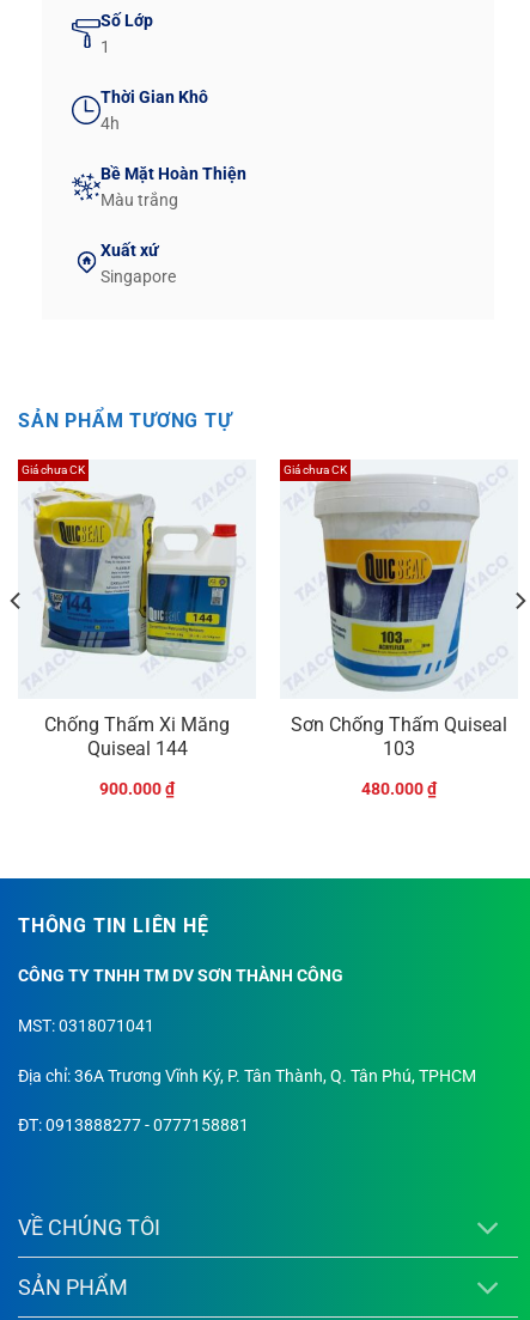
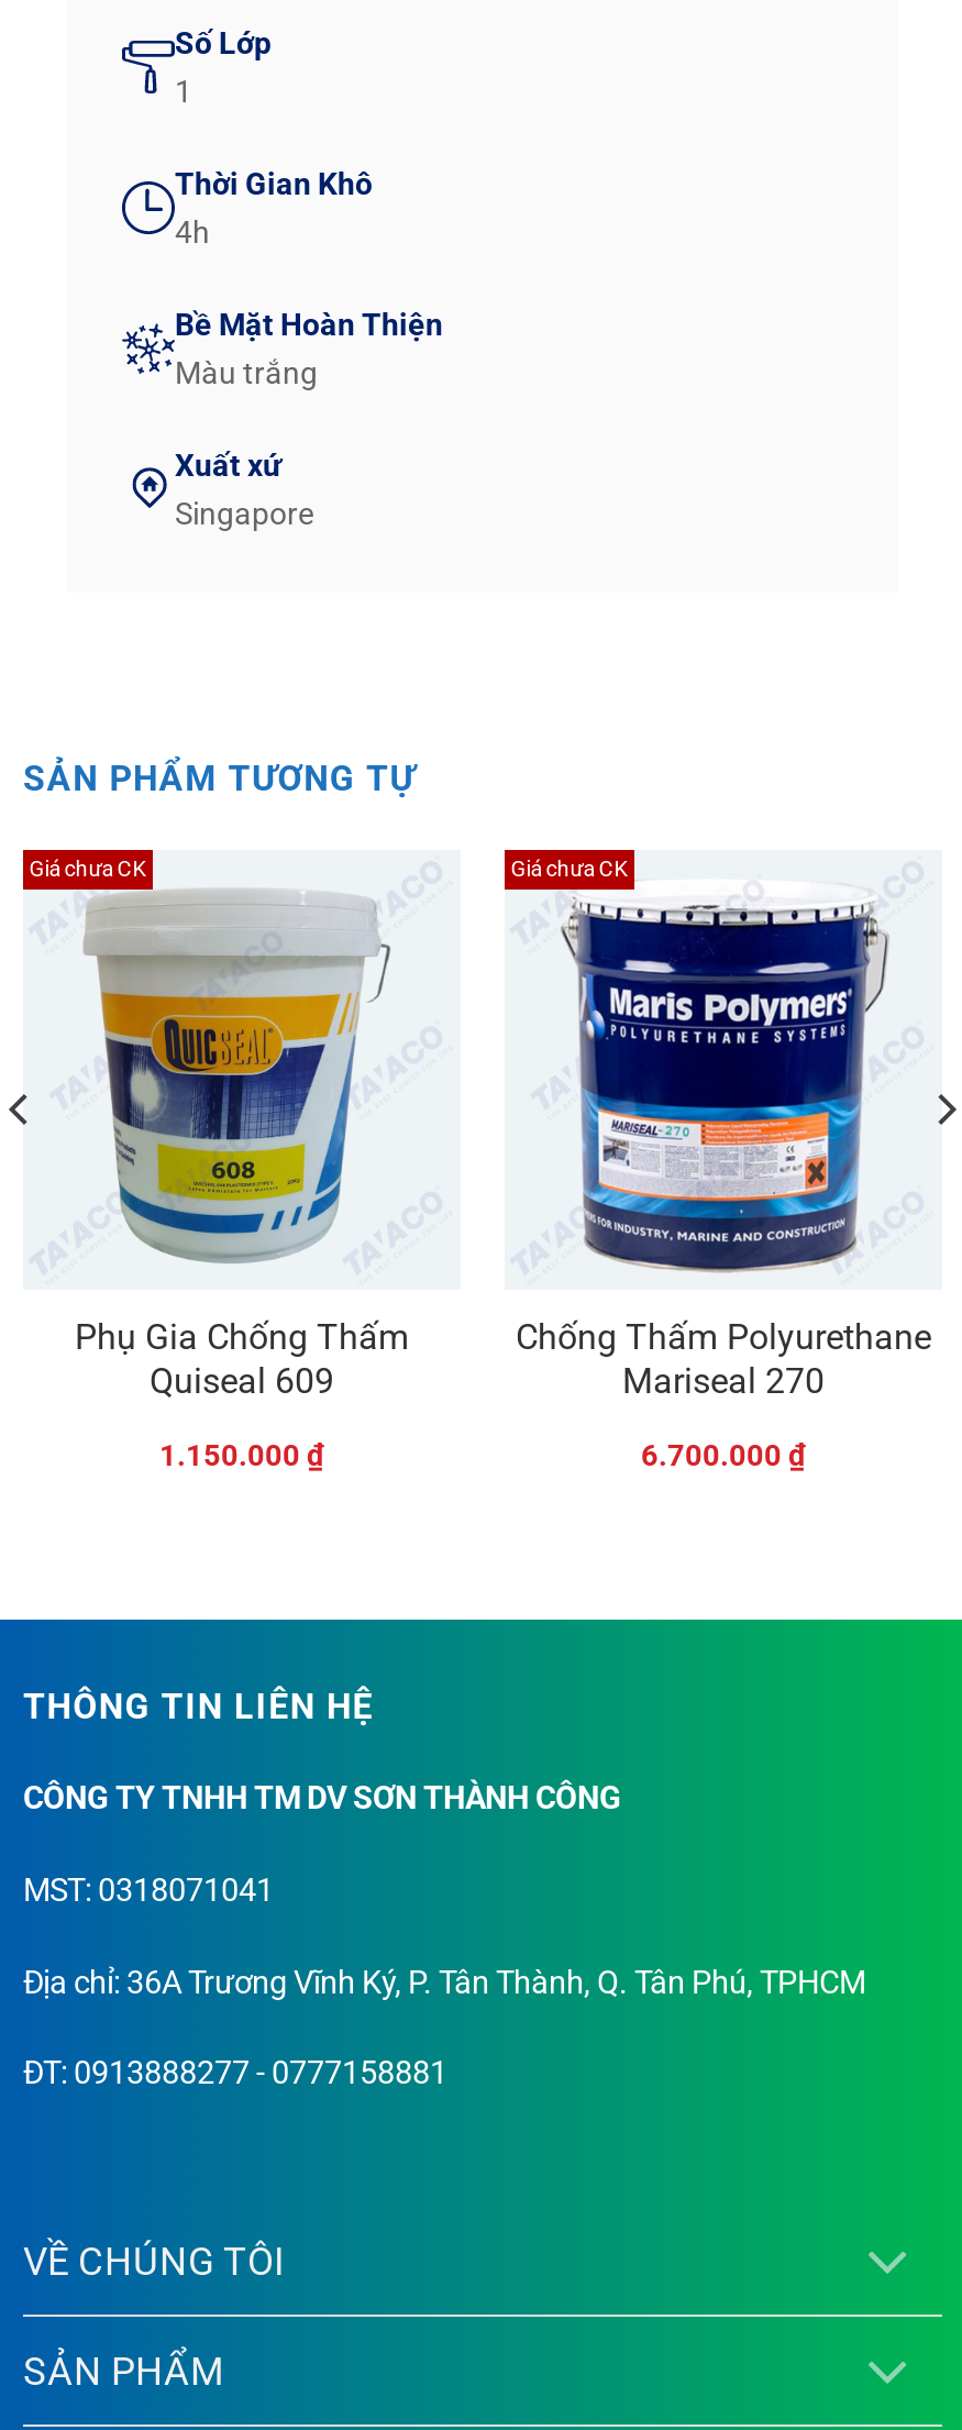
[291,475,507,760] [image] | Sơn Chống Thấm Quiseal | 103 -> [516,879,931,1402] [image] | Chống Thấm Polyurethane | Mariseal 270
[33,482,238,760] [image] | Chống Thấm Xi Măng | Quiseal 144 -> [54,890,423,1402] [image] | Phụ Gia Chống Thấm | Quiseal 609
[99,779,175,798] 900.000 ₫ -> [159,1436,324,1472] 1.150.000 ₫
[361,779,437,798] 480.000 ₫ -> [641,1436,806,1472] 6.700.000 ₫

